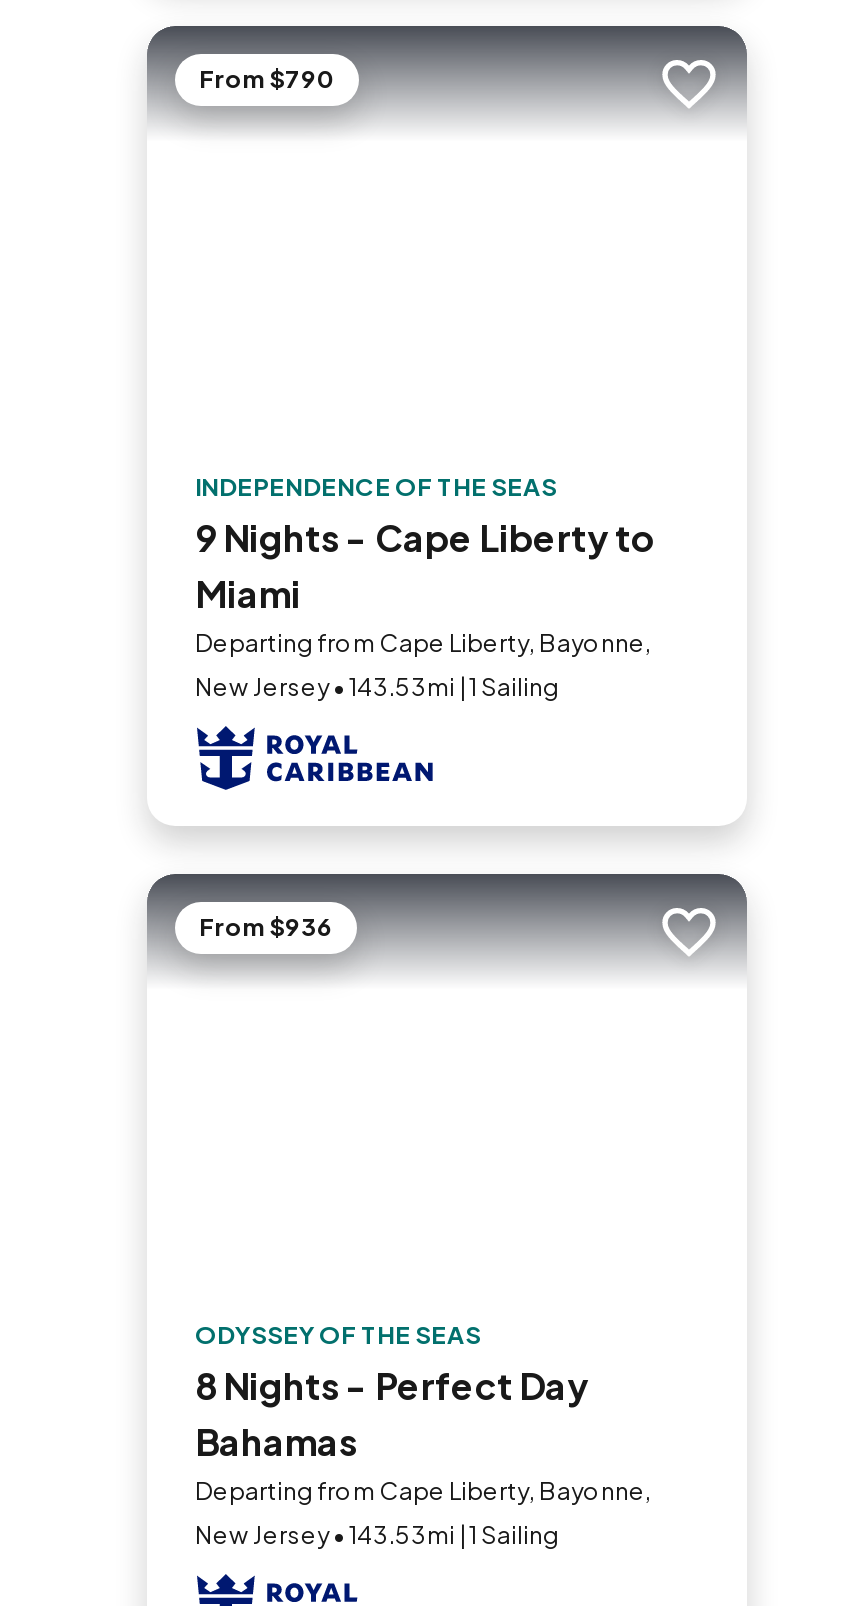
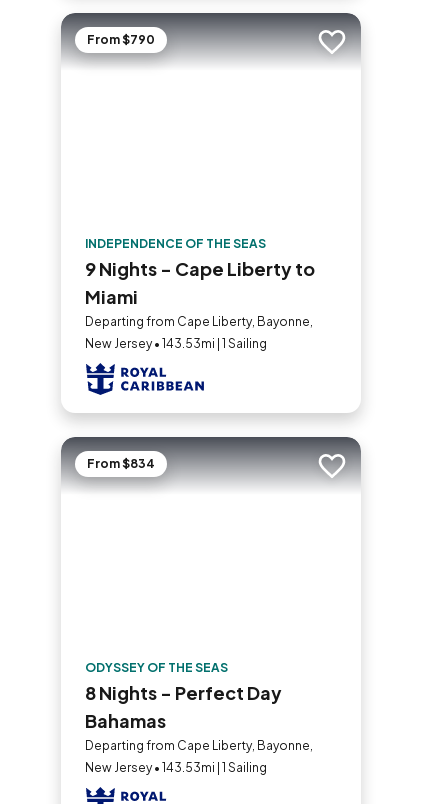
[199,912,333,942] From $936 -> [87,456,155,471] From $834

